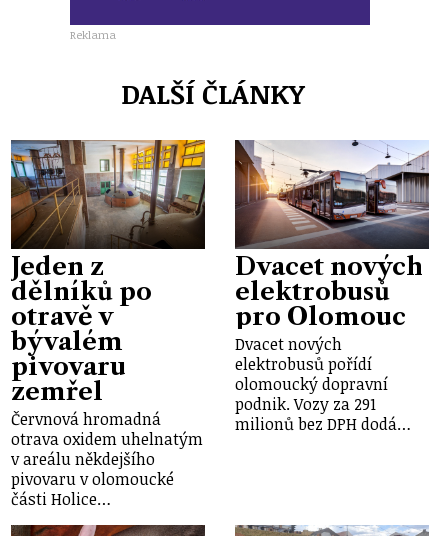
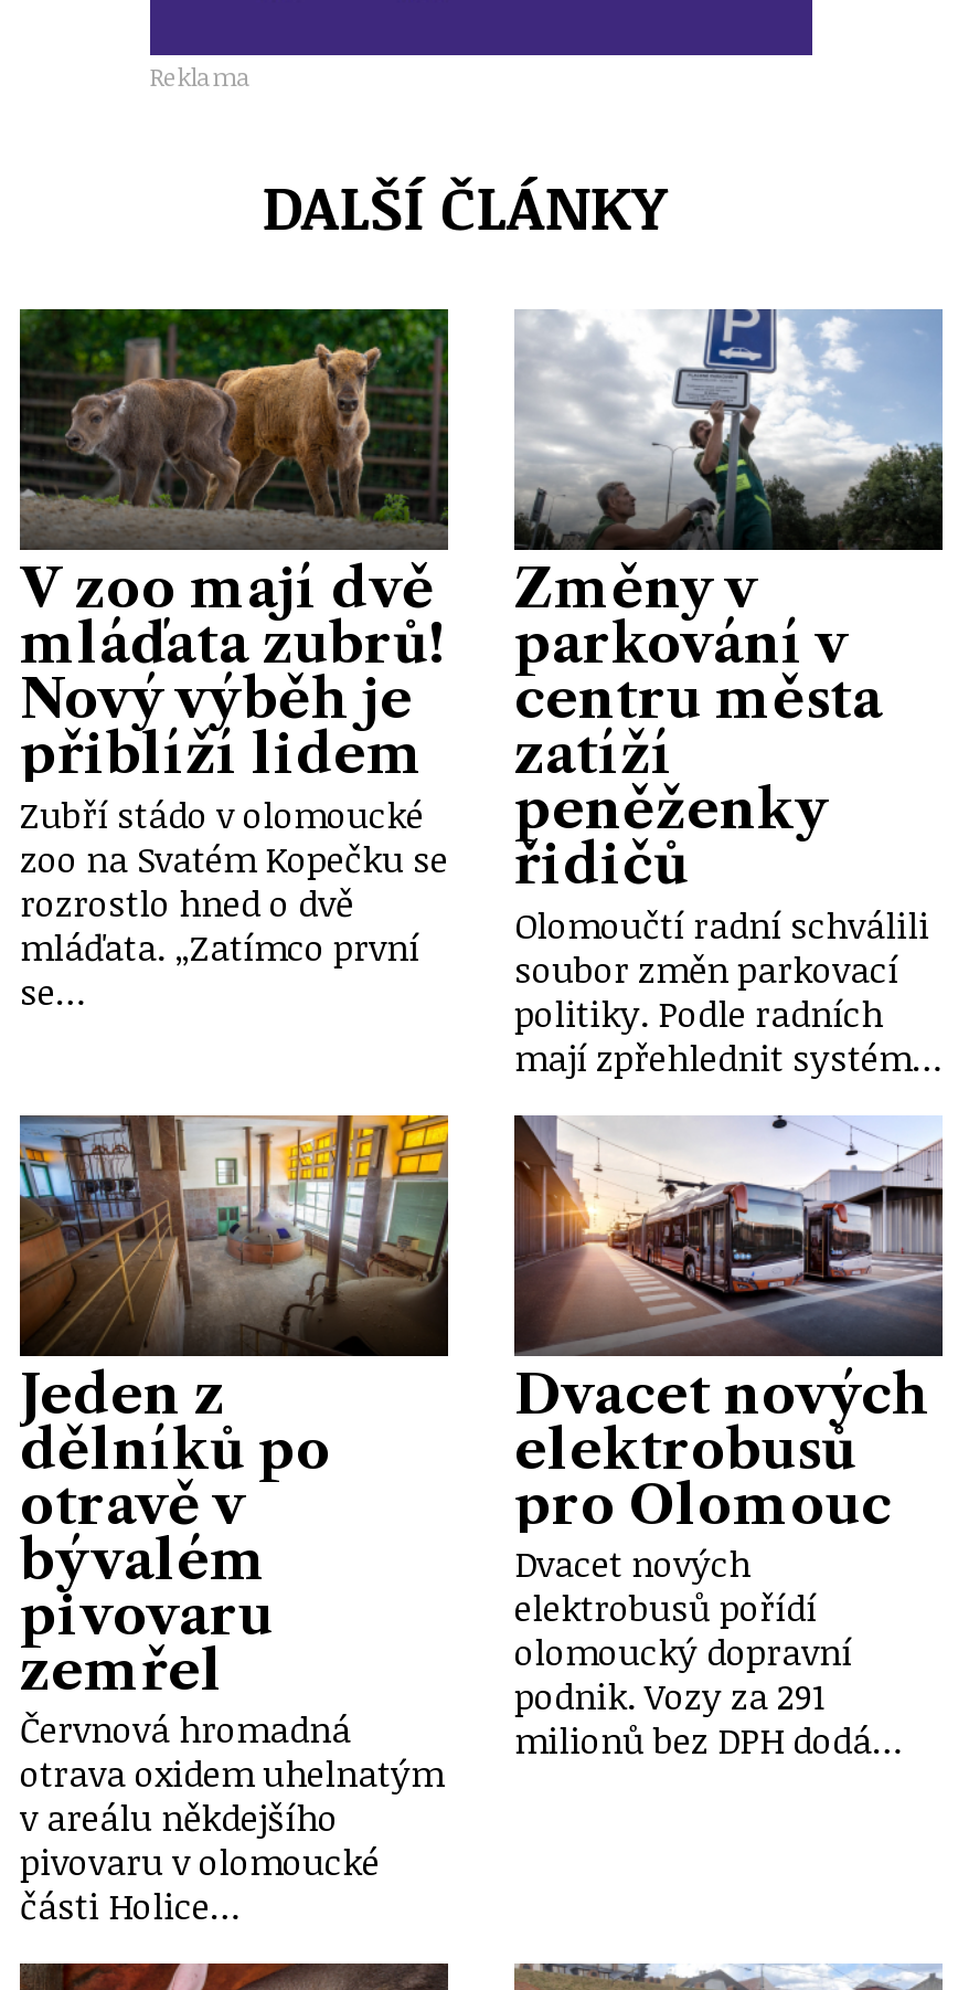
none -> [18,307,450,1015] [image] | V zoo mají dvě | mláďata zubrů! | Nový výběh je | přiblíží lidem | Zubří stádo v olomoucké | zoo na Svatém Kopečku se | rozrostlo hned o dvě | mláďata. „Zatímco první | se…
none -> [514,309,943,1082] [image] | Změny v | parkování v | centru města | zatíží | peněženky | řidičů | Olomoučtí radní schválili | soubor změn parkovací | politiky. Podle radních | mají zpřehlednit systém…

